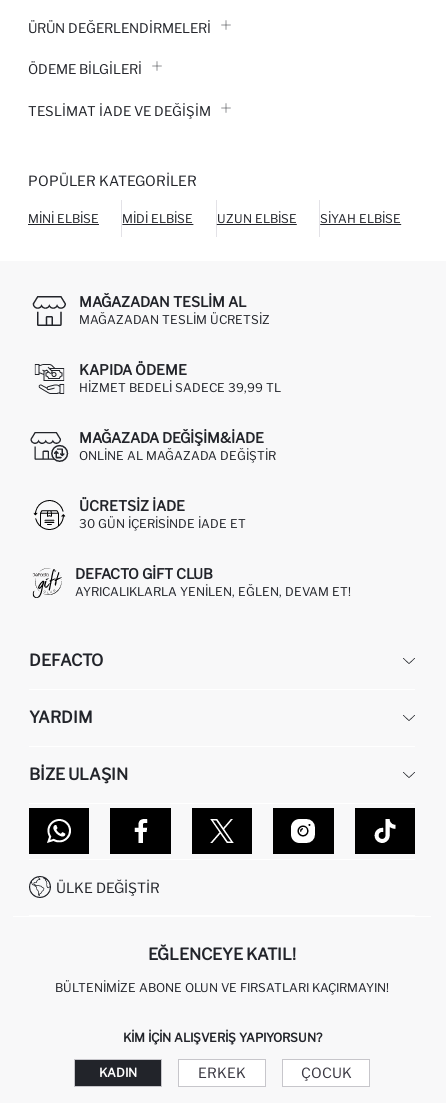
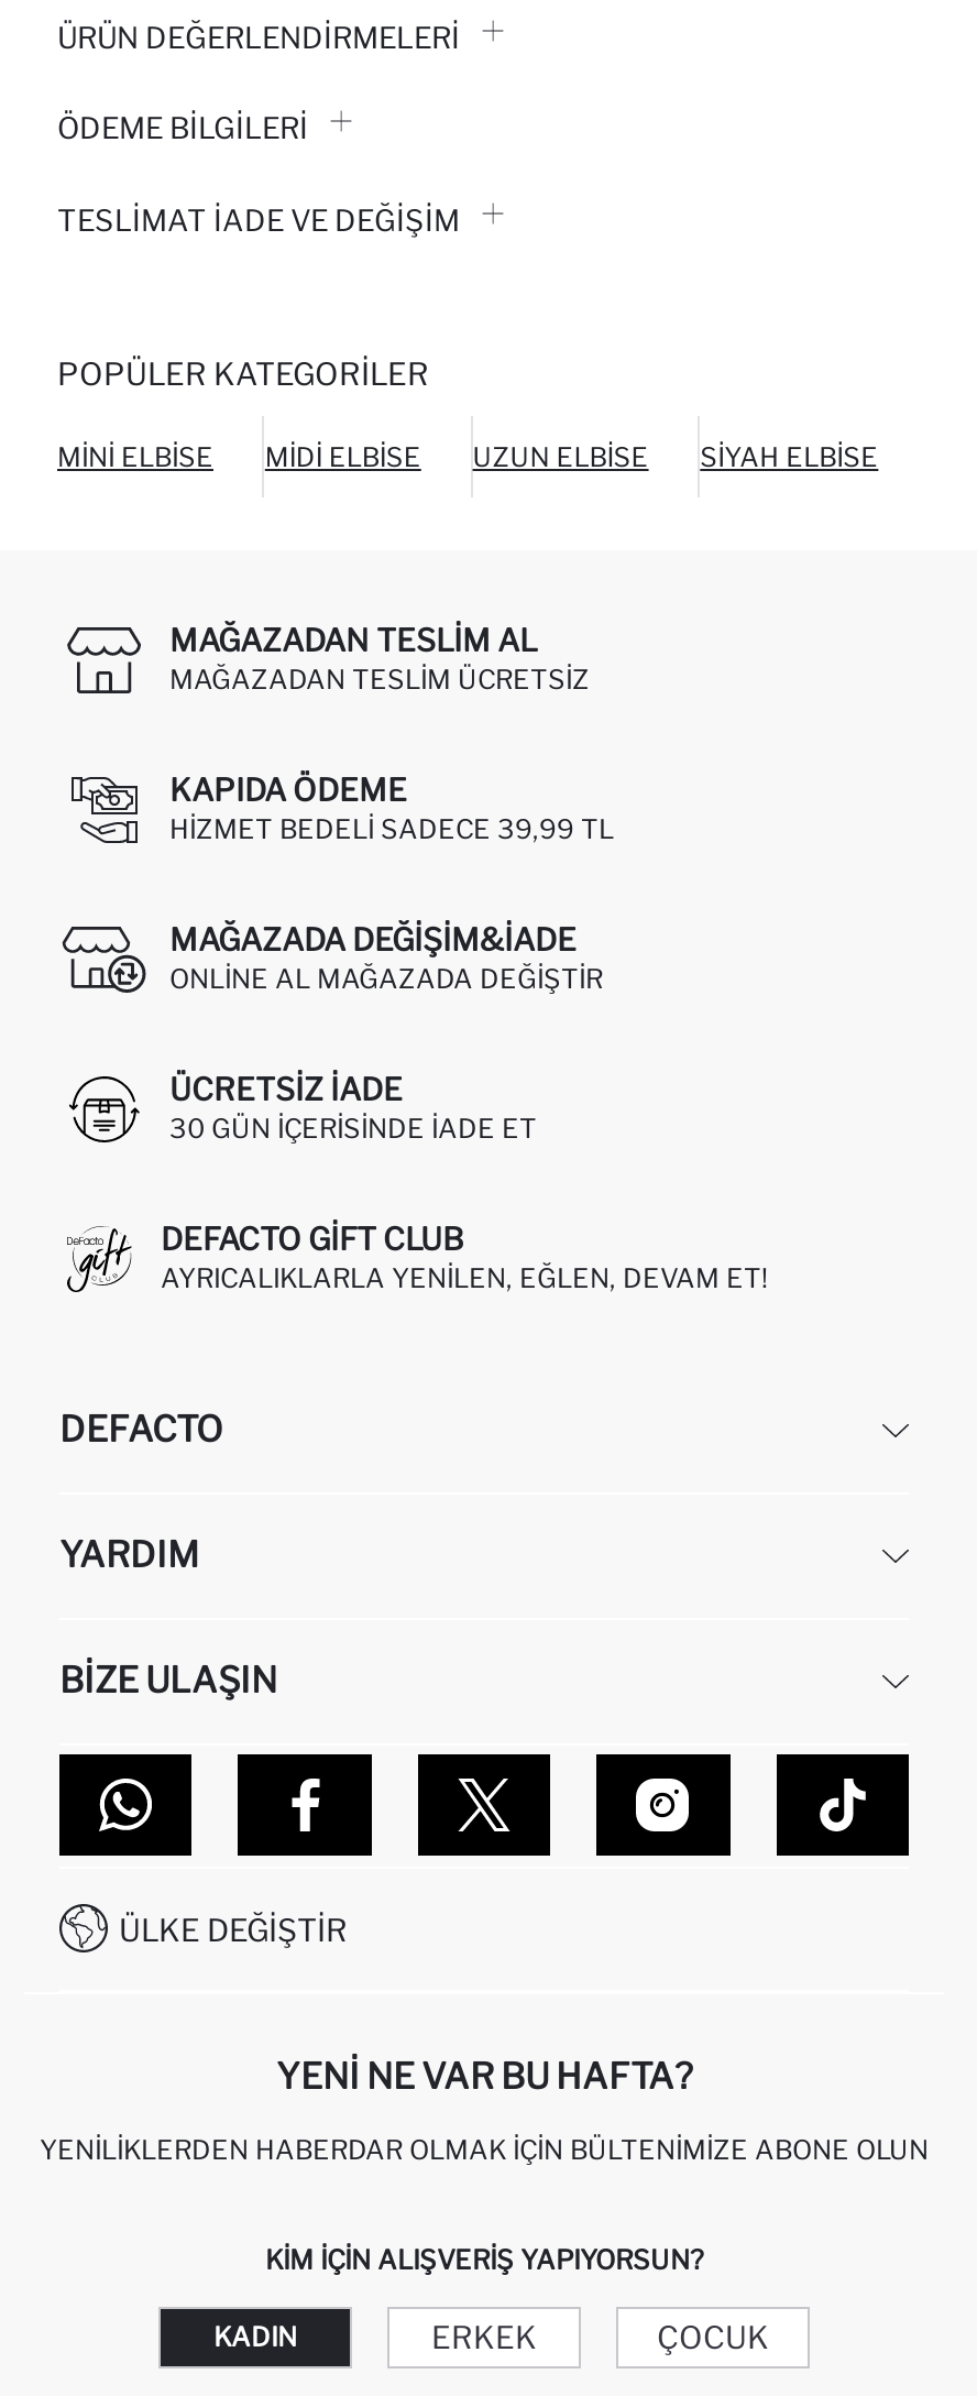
[148,945,296,964] EĞLENCEYE KATIL! -> [276,2055,692,2097] YENI NE VAR BU HAFTA?
[55,980,389,995] BÜLTENIMIZE ABONE OLUN VE FIRSATLARI KAÇIRMAYIN! -> [40,2133,929,2166] YENILIKLERDEN HABERDAR OLMAK İÇIN BÜLTENIMIZE ABONE OLUN

